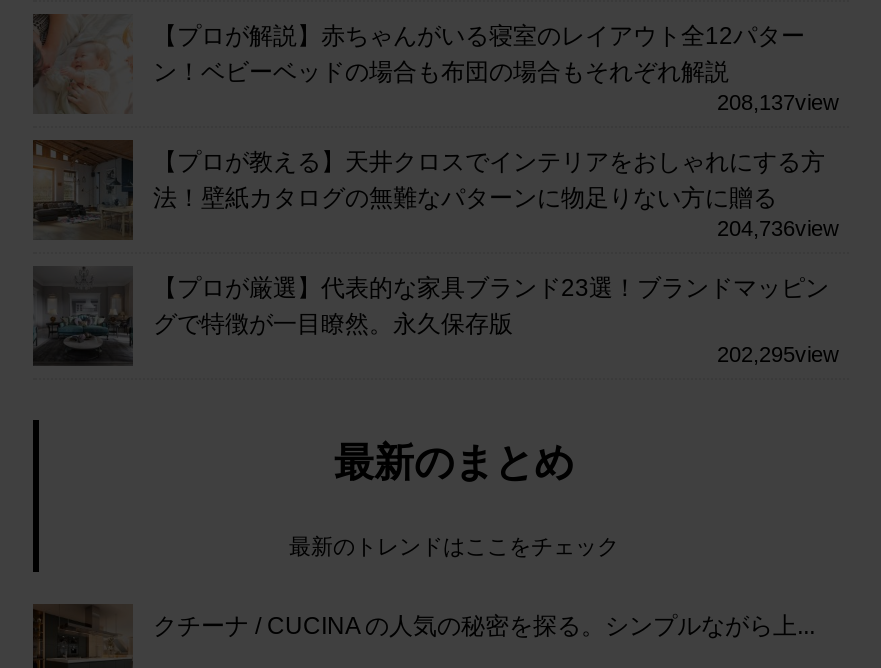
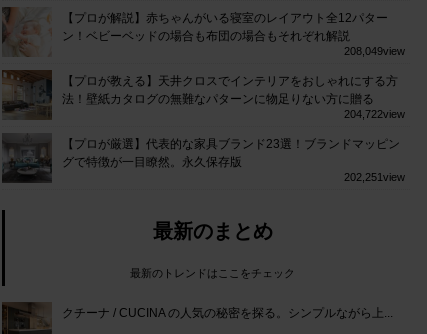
[717,90,839,114] 208,137view -> [344,45,405,57] 208,049view
[717,216,839,240] 204,736view -> [344,108,405,120] 204,722view
[717,342,839,366] 202,295view -> [344,171,405,183] 202,251view

